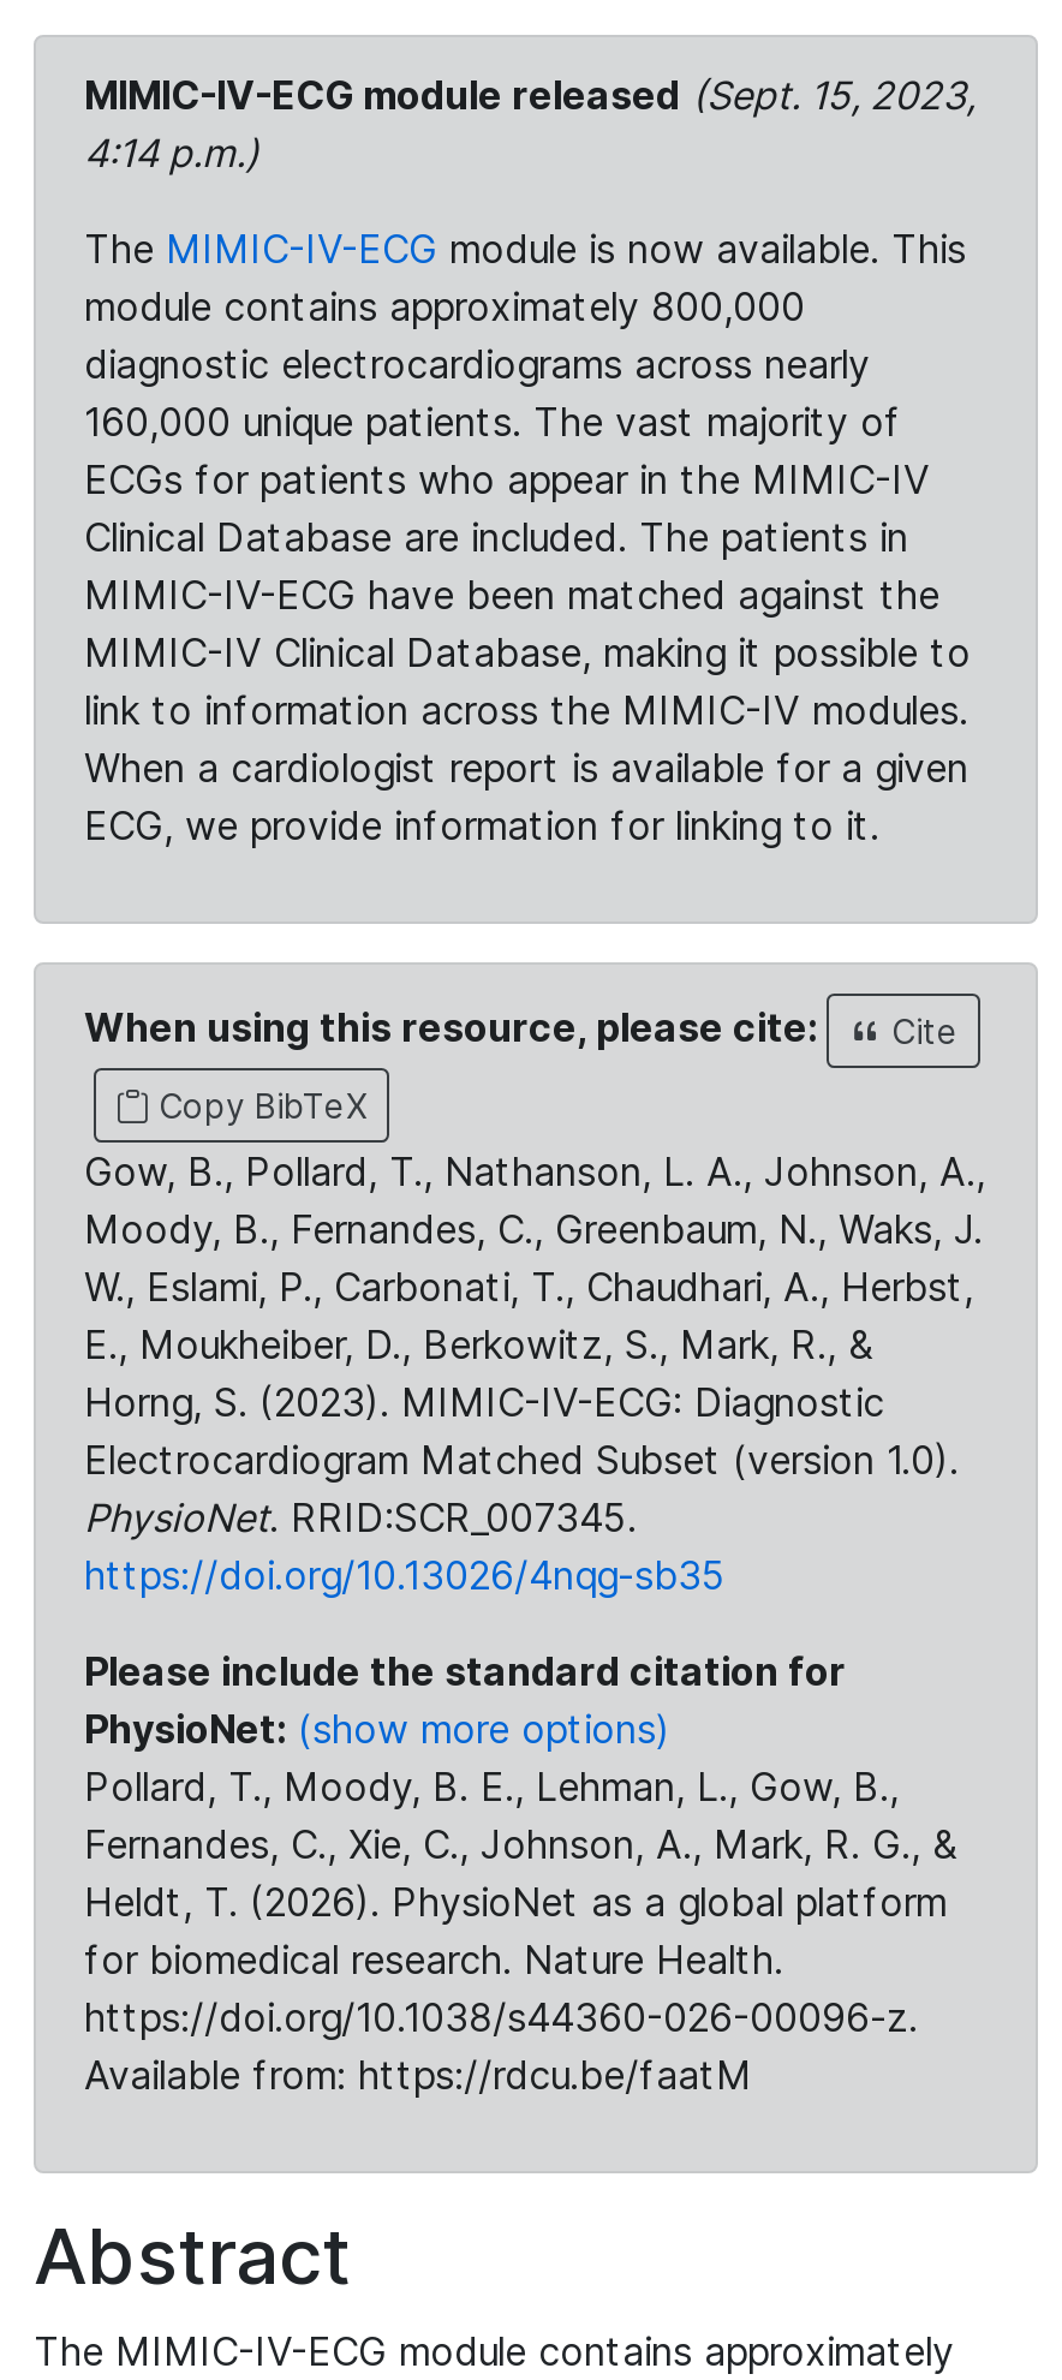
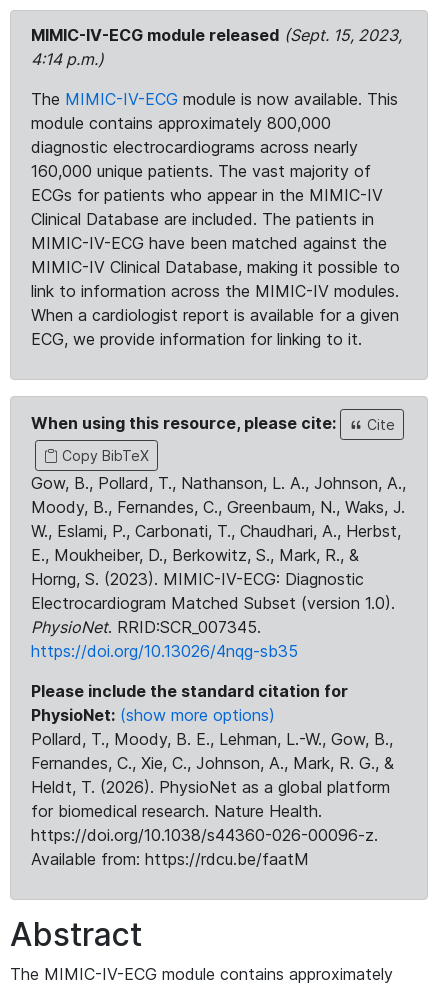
[84,1762,899,1811] Pollard, T., Moody, B. E., Lehman, L., Gow, B., -> [31,729,393,749] Pollard, T., Moody, B. E., Lehman, L.-W., Gow, B.,

